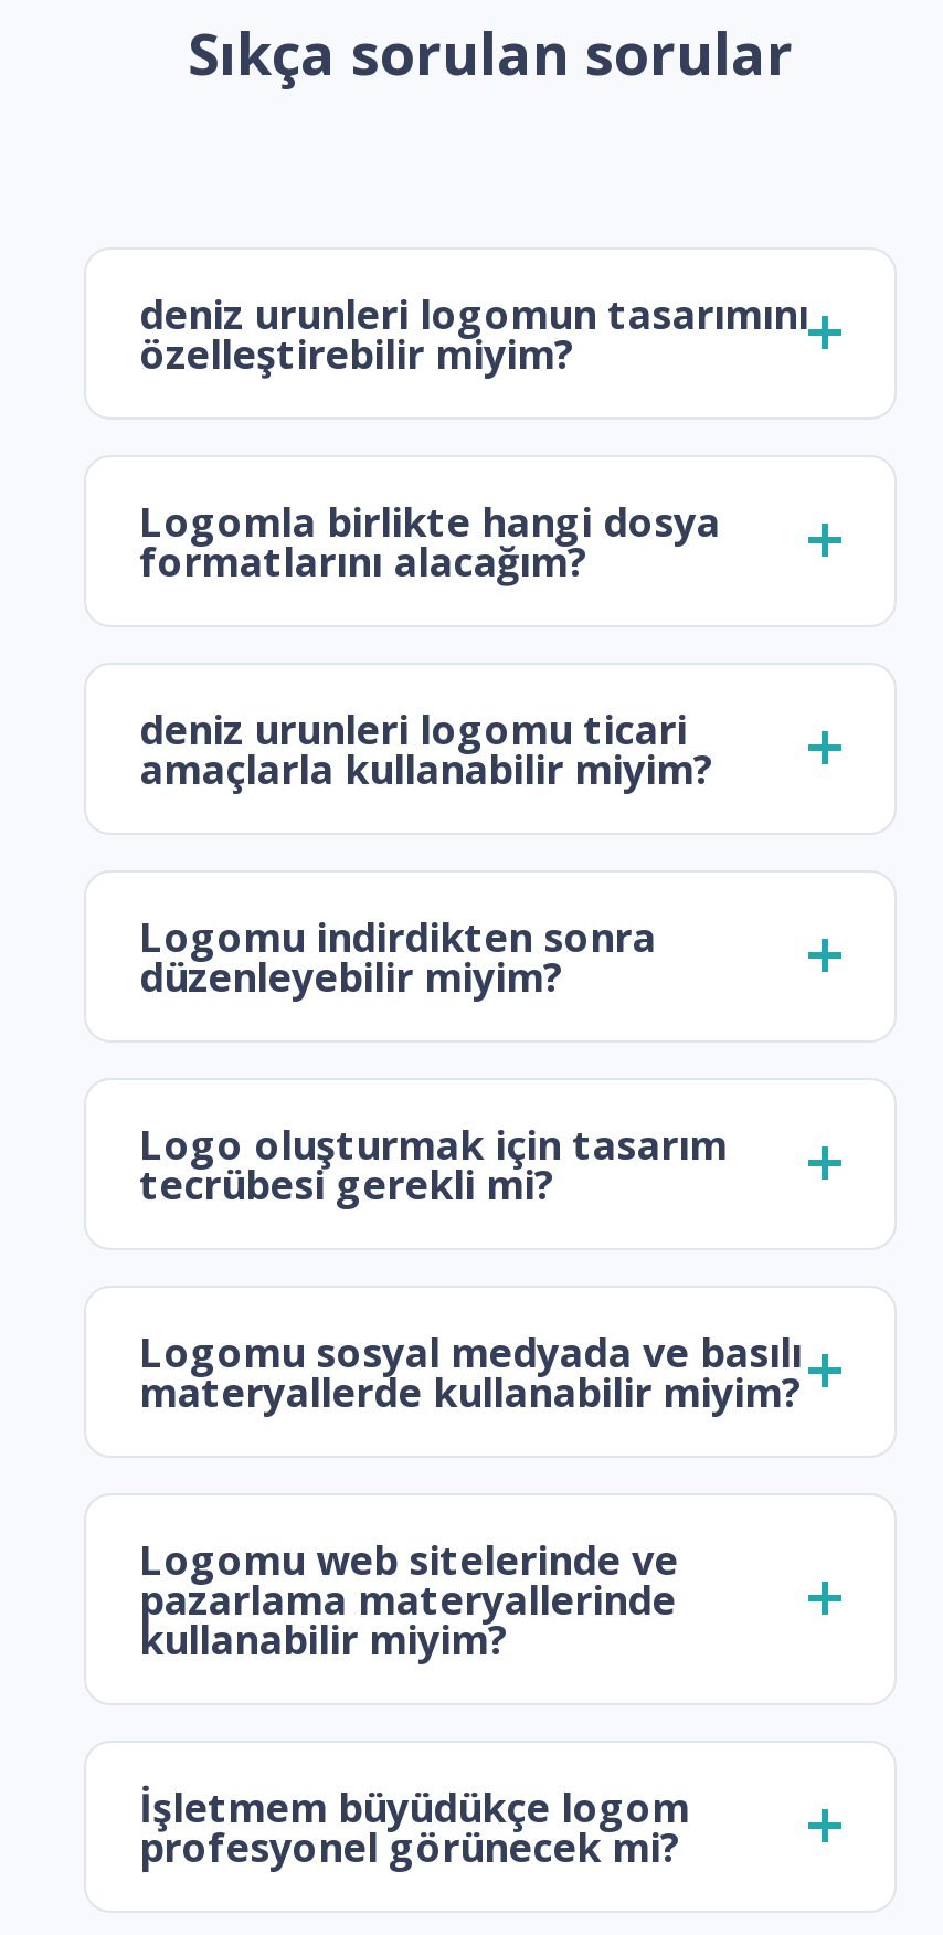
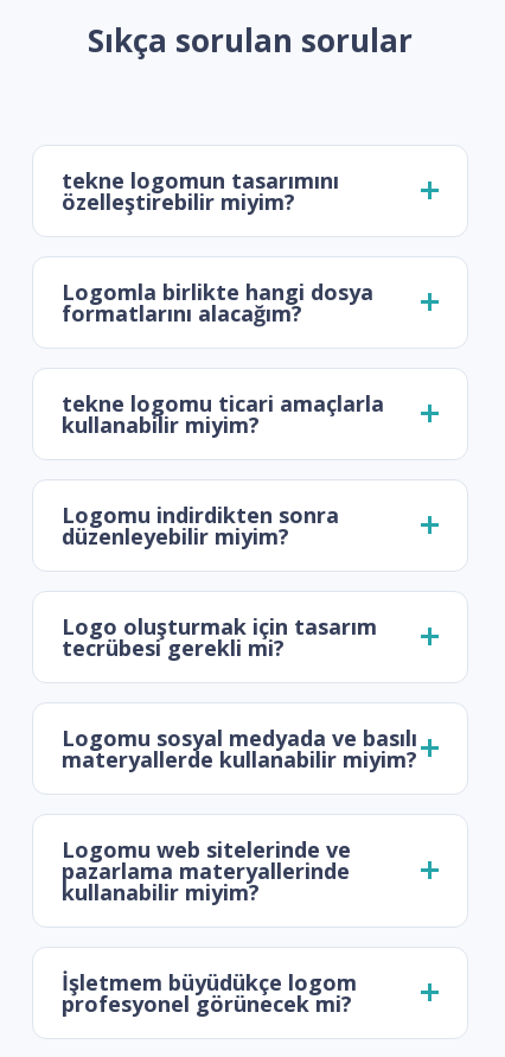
[139,287,808,340] deniz urunleri logomun tasarımını -> [62,166,339,195] tekne logomun tasarımını
[139,702,713,795] deniz urunleri logomu ticari | amaçlarla kullanabilir miyim? -> [62,389,384,439] tekne logomu ticari amaçlarla | kullanabilir miyim?

